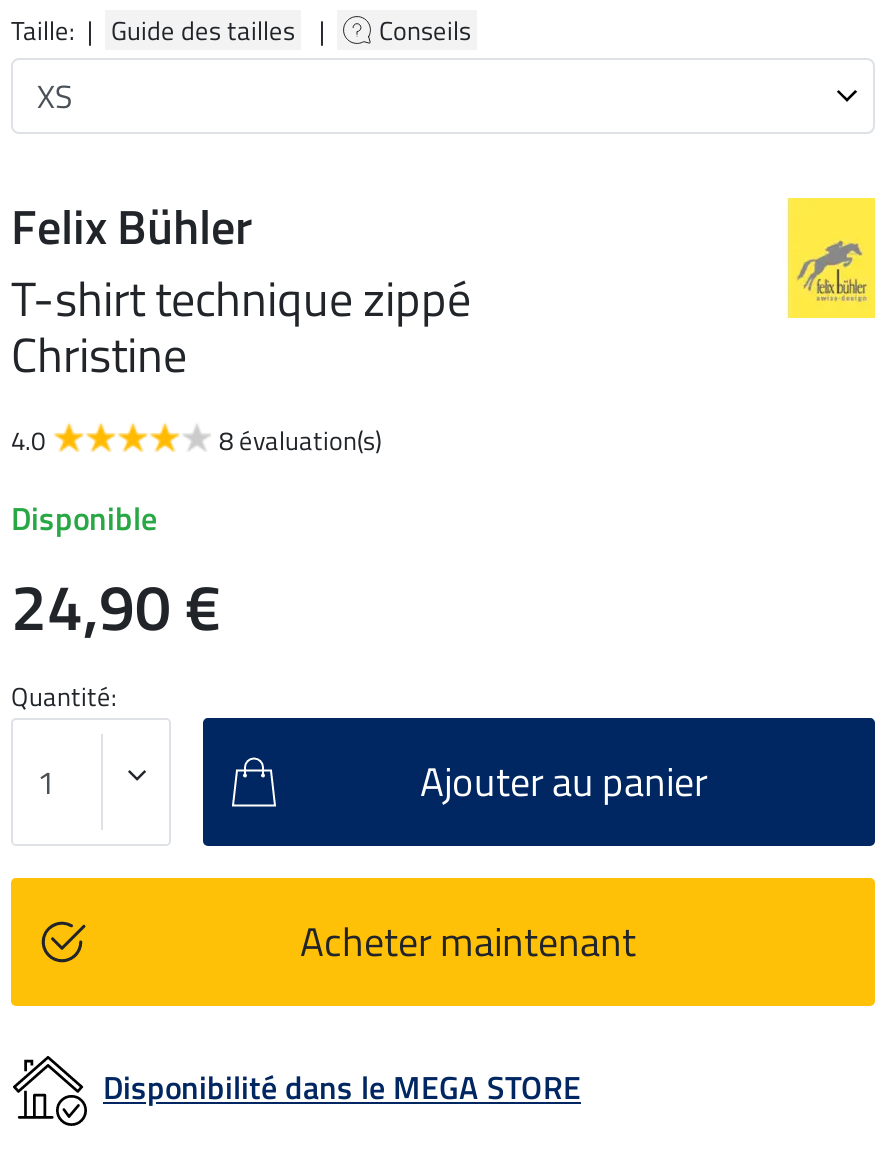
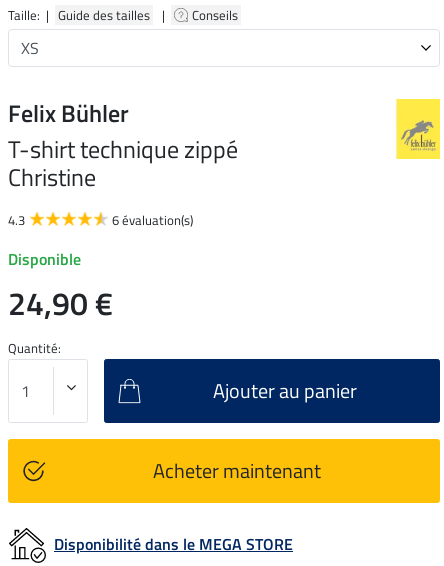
[11,420,45,460] 4.0 -> [8,210,25,230] 4.3
[219,420,381,460] 8 évaluation(s) -> [112,210,193,230] 6 évaluation(s)

